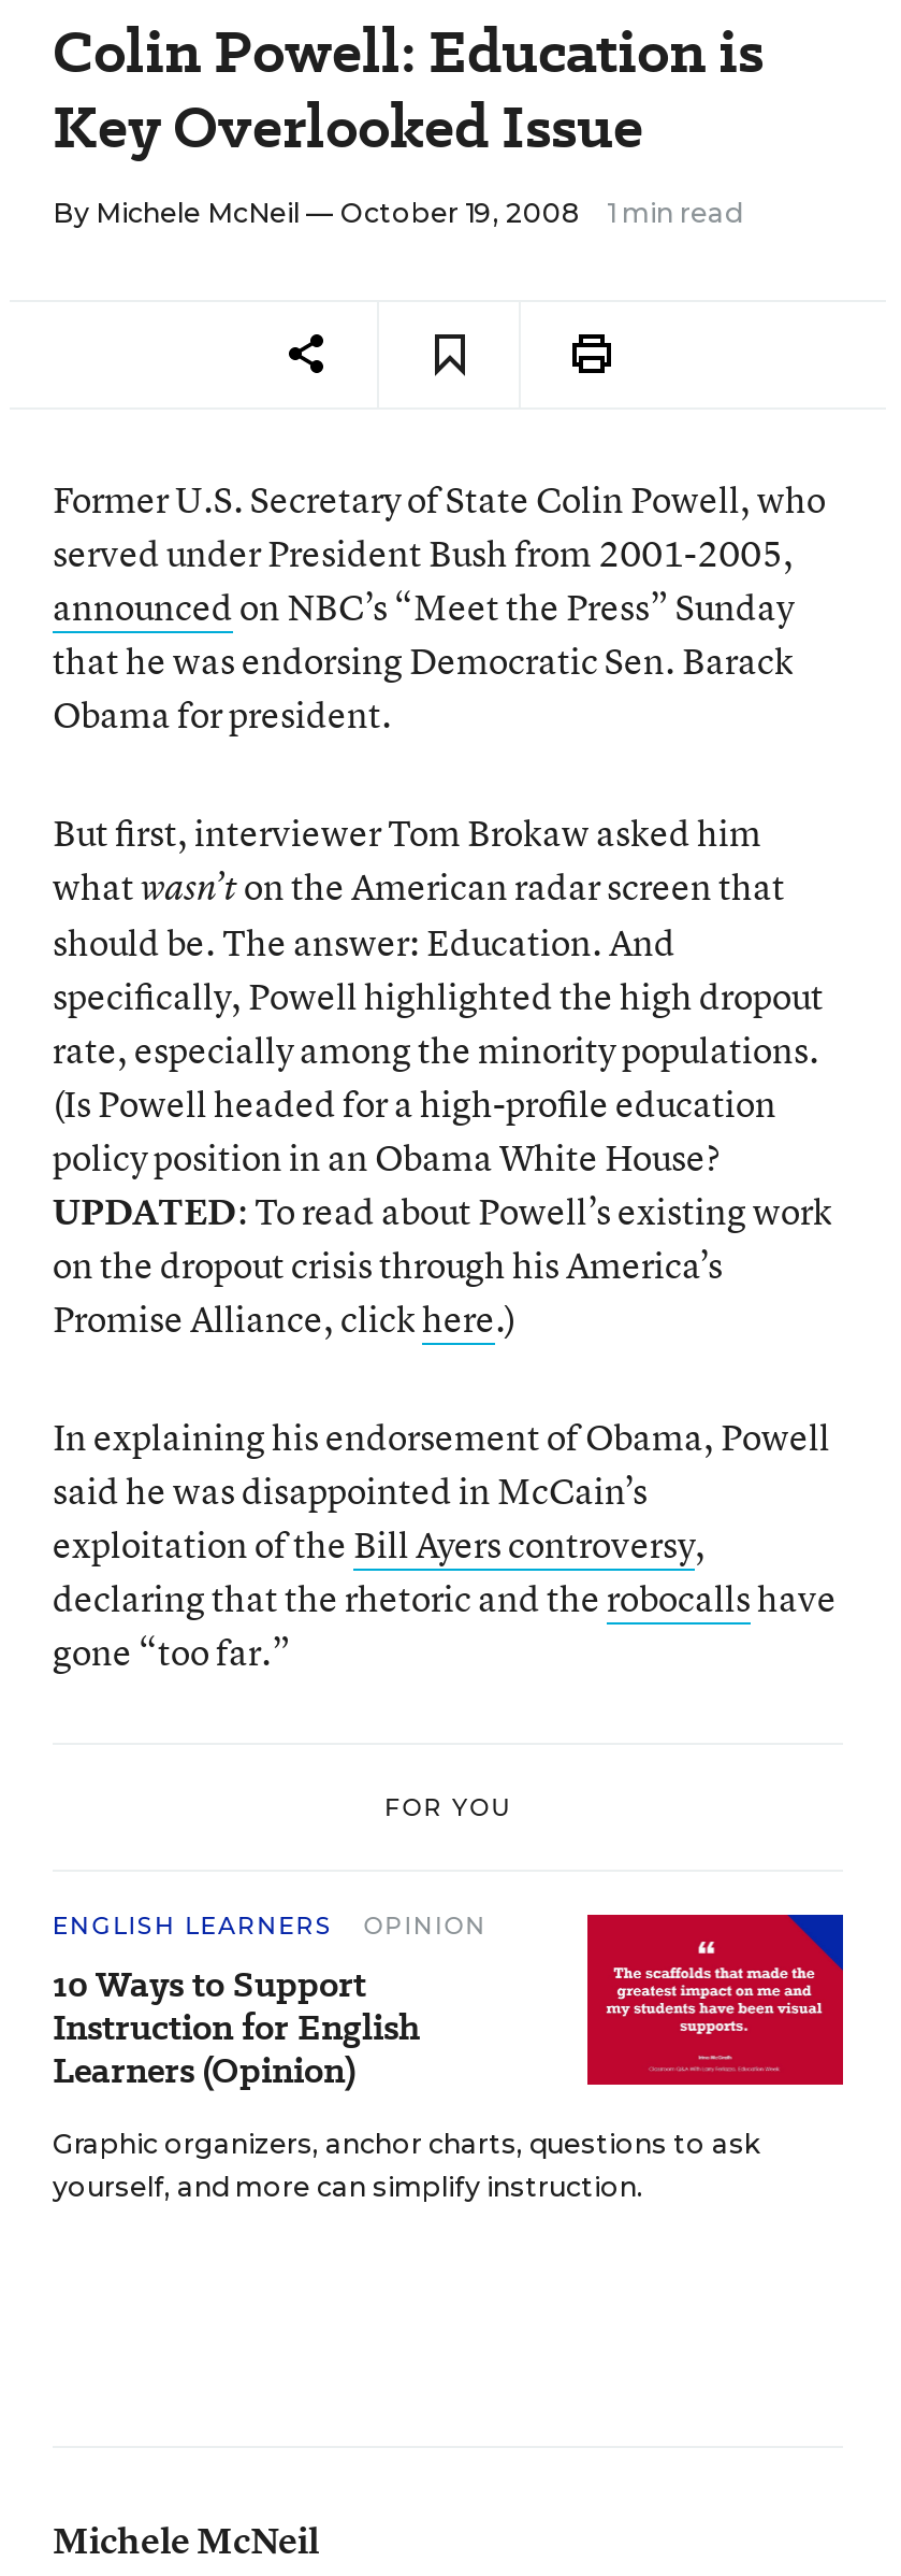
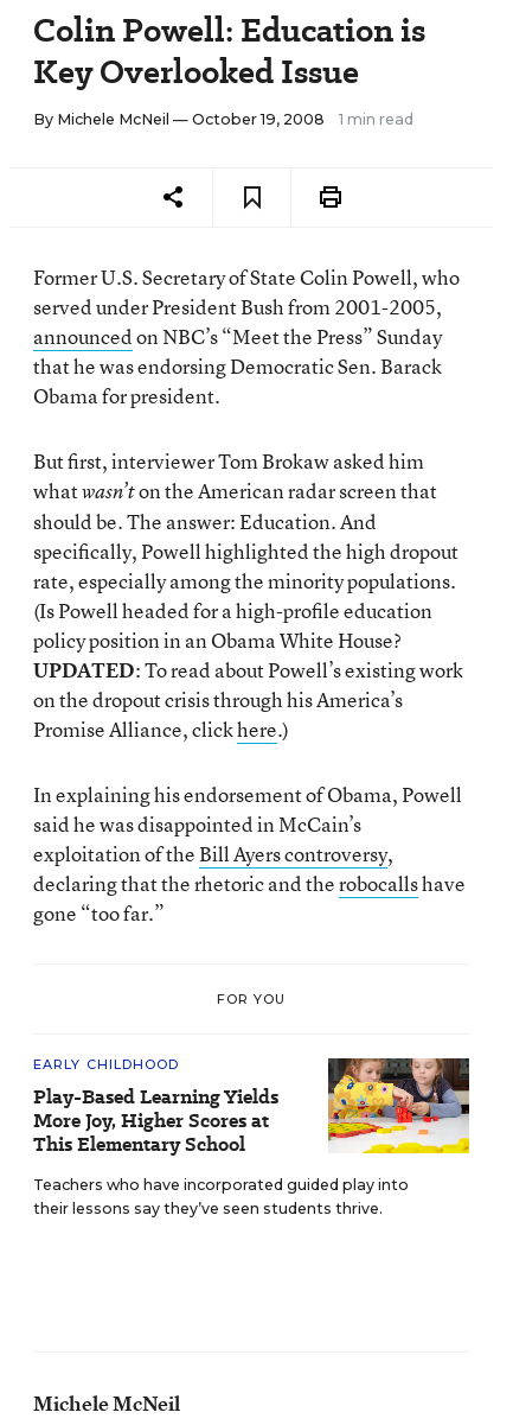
[53,1910,487,2095] ENGLISH LEARNERS | OPINION | 10 Ways to Support | Instruction for English | Learners (Opinion) -> [33,1056,278,1158] EARLY CHILDHOOD | Play-Based Learning Yields | More Joy, Higher Scores at | This Elementary School
[53,1913,845,2203] [image] | Graphic organizers, anchor charts, questions to ask | yourself, and more can simplify instruction. -> [33,1057,470,1217] [image] | Teachers who have incorporated guided play into | their lessons say they’ve seen students thrive.

